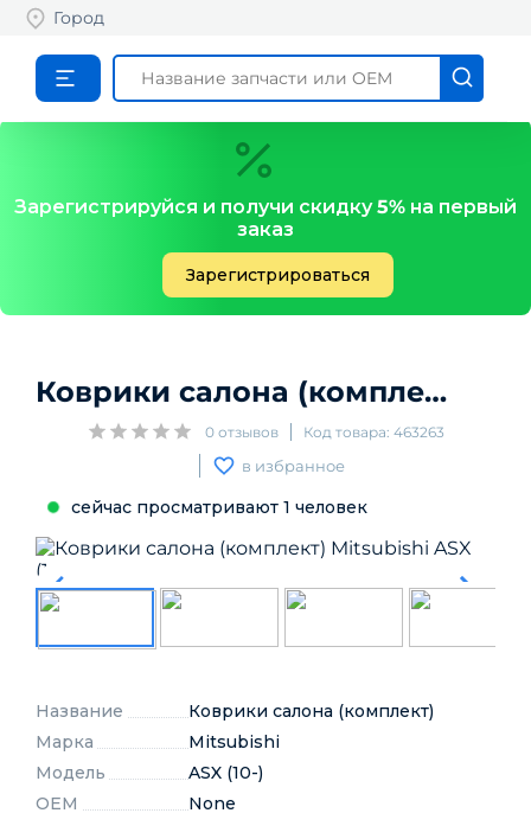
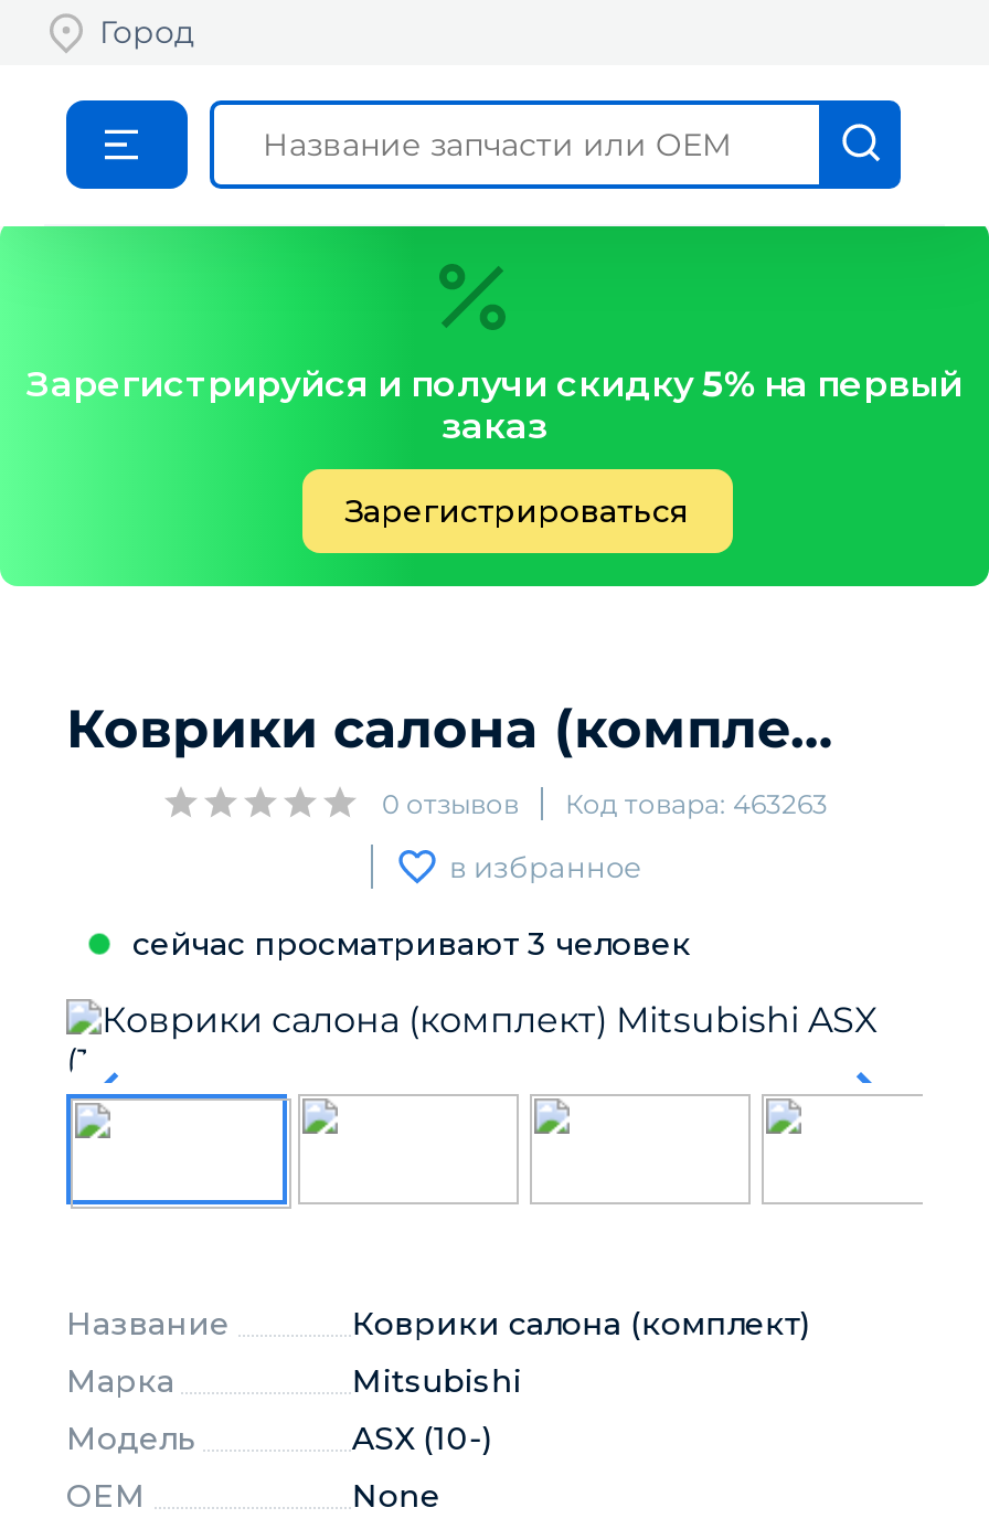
[71,497,367,518] сейчас просматривают 1 человек -> [132,924,691,964] сейчас просматривают 3 человек

